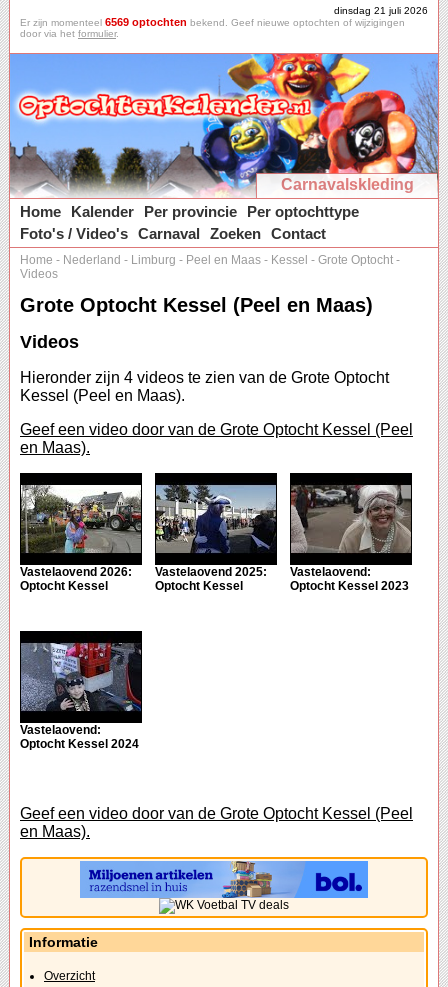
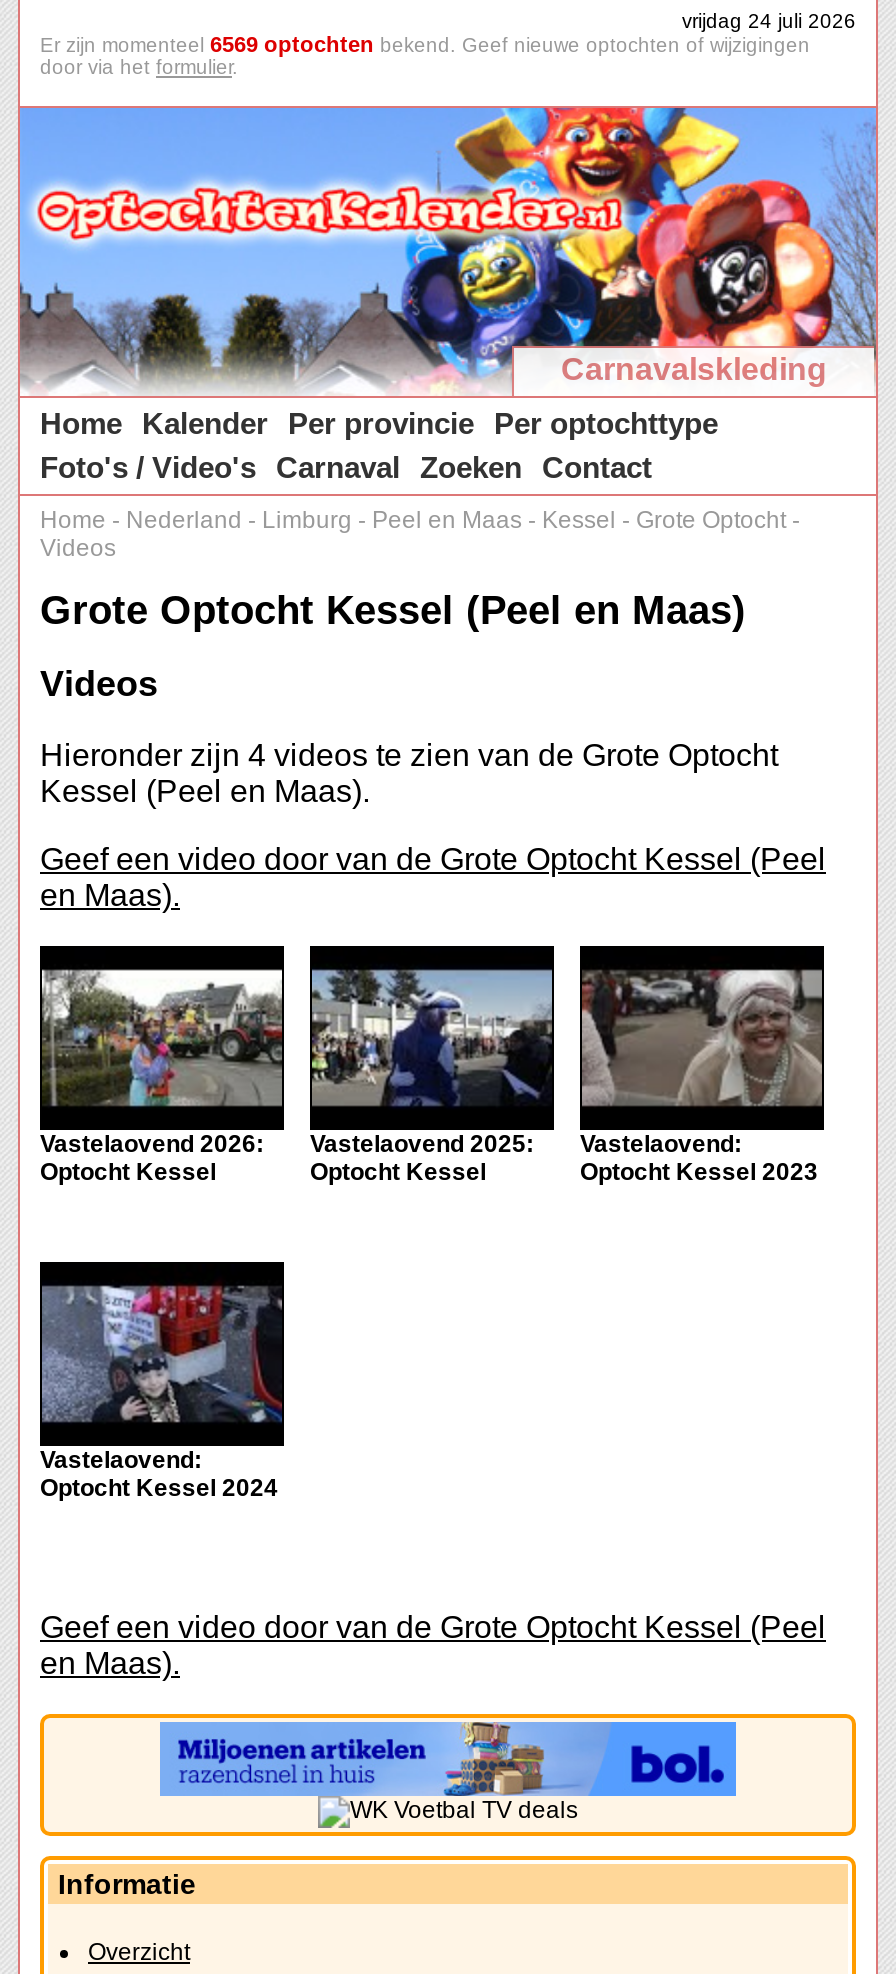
[334,5,428,16] dinsdag 21 juli 2026 -> [682,10,856,32] vrijdag 24 juli 2026

